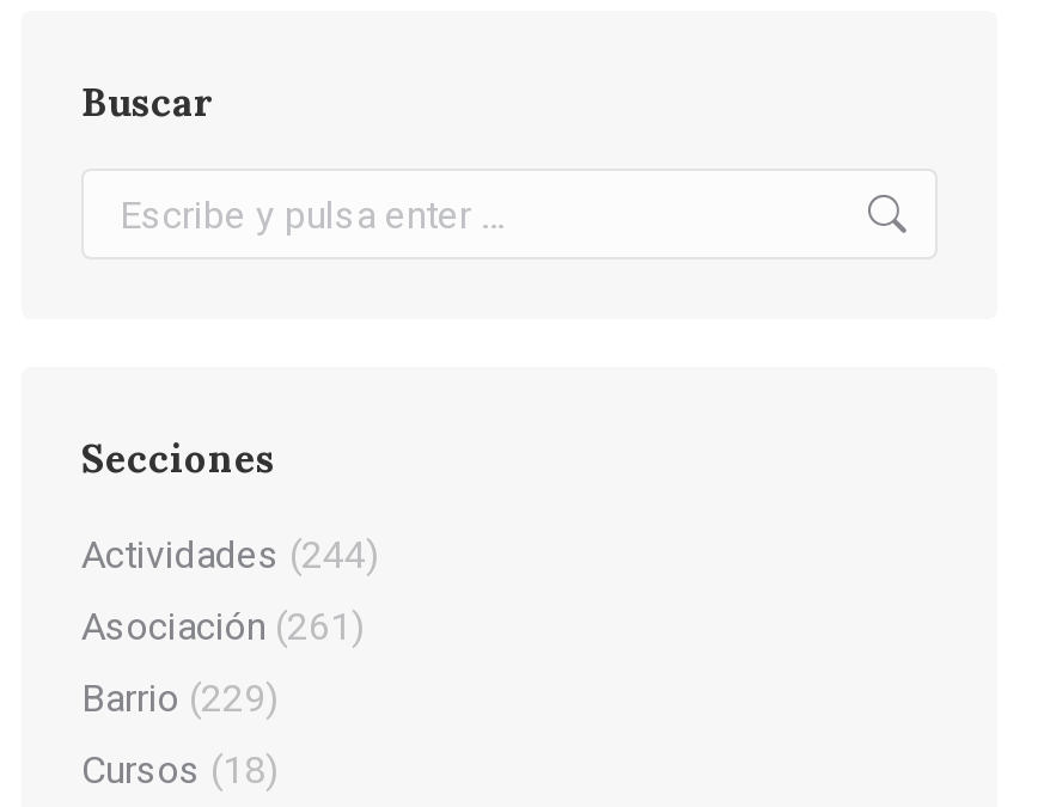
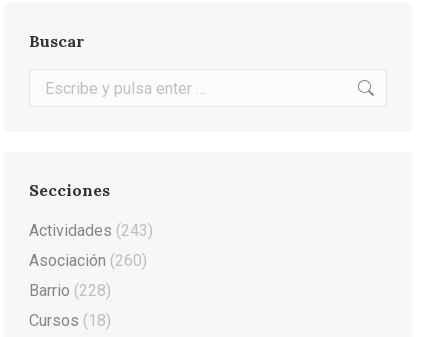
[81,532,378,577] Actividades (244) -> [29,221,153,240] Actividades (243)
[81,604,364,649] Asociación (261) -> [29,251,147,270] Asociación (260)
[81,675,277,721] Barrio (229) -> [29,281,111,300] Barrio (228)

